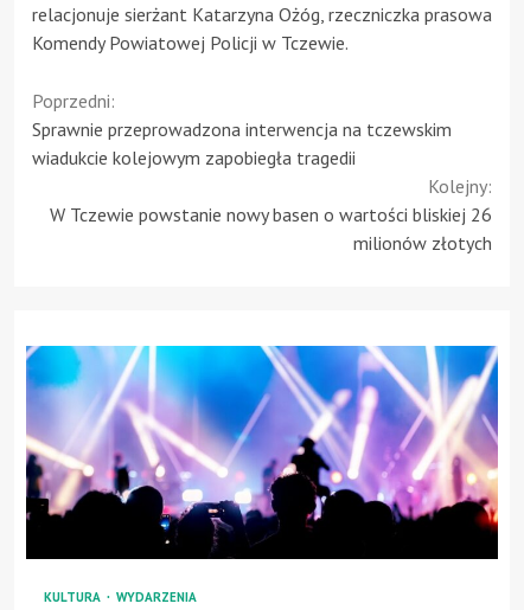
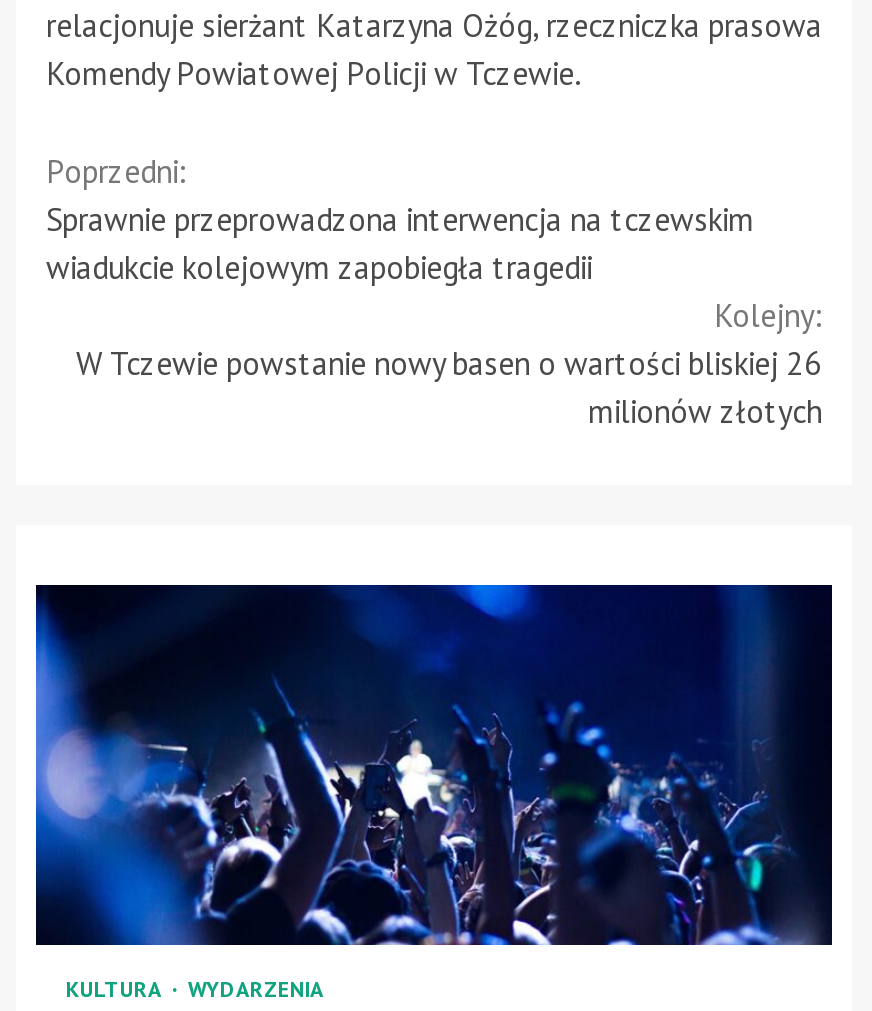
[25,345,499,560] [image] -> [34,584,834,948] [image]

